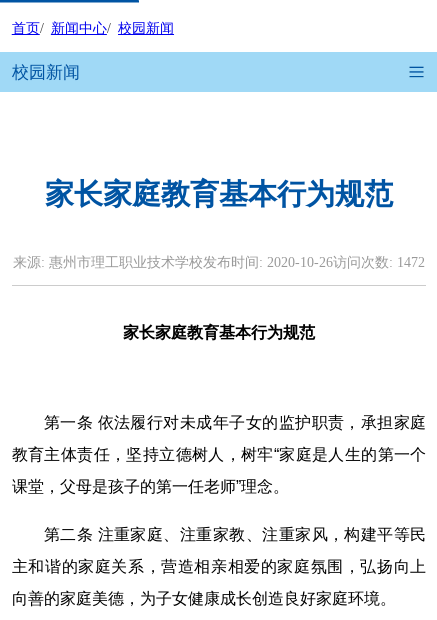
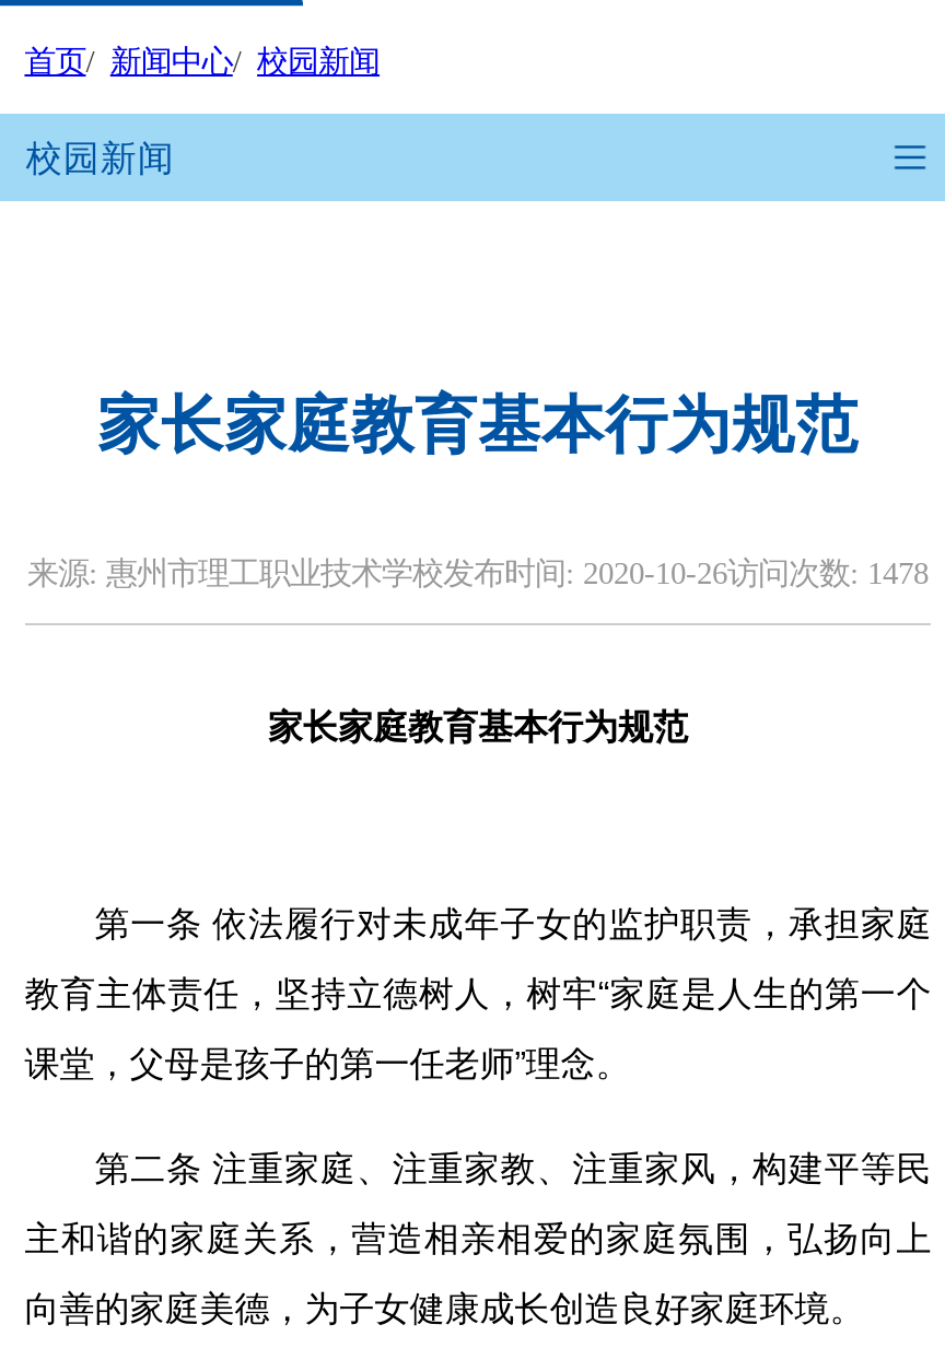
[13,254,425,270] 来源: 惠州市理工职业技术学校发布时间: 2020-10-26访问次数: 1472 -> [27,556,929,591] 来源: 惠州市理工职业技术学校发布时间: 2020-10-26访问次数: 1478

